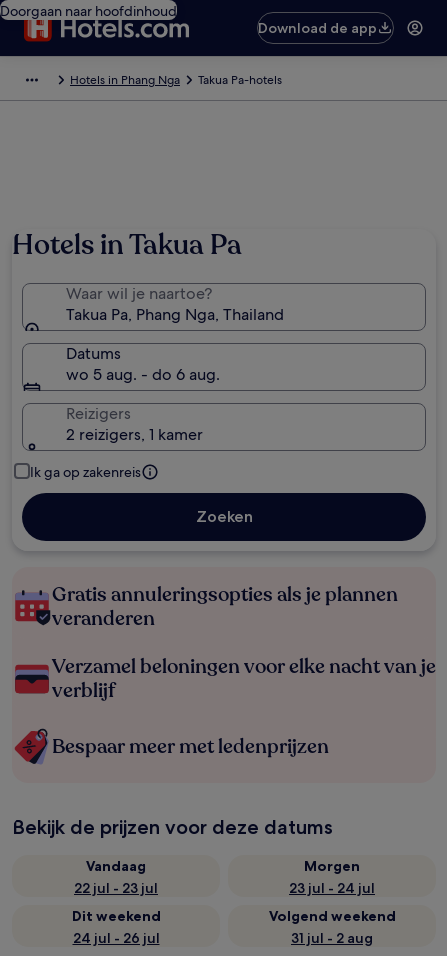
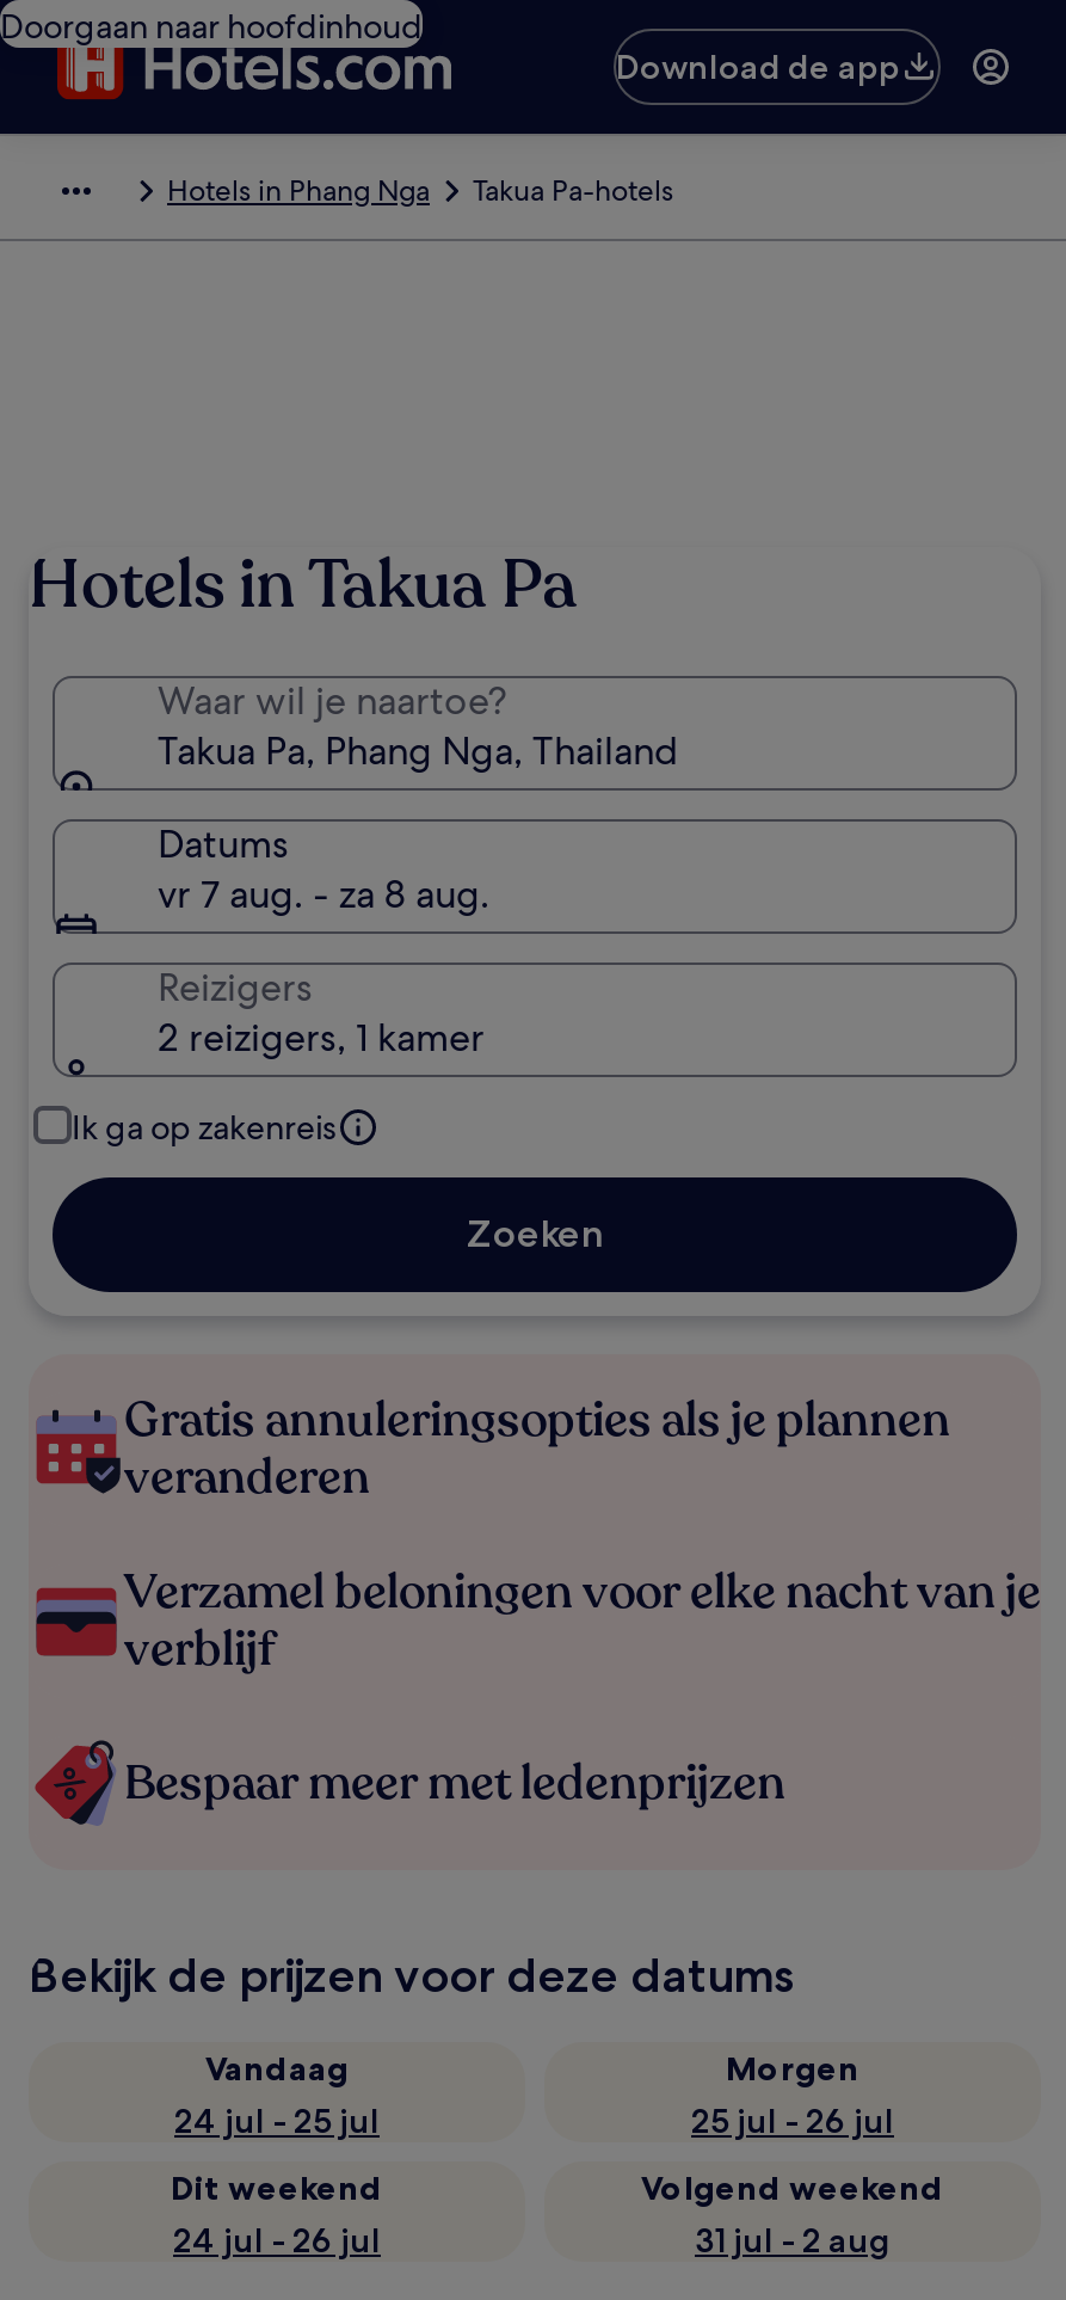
[66,364,220,385] wo 5 aug. - do 6 aug. -> [158,869,489,920] vr 7 aug. - za 8 aug.
[74,879,158,897] 22 jul - 23 jul -> [174,2099,380,2142] 24 jul - 25 jul
[289,879,375,897] 23 jul - 24 jul -> [691,2099,894,2142] 25 jul - 26 jul

